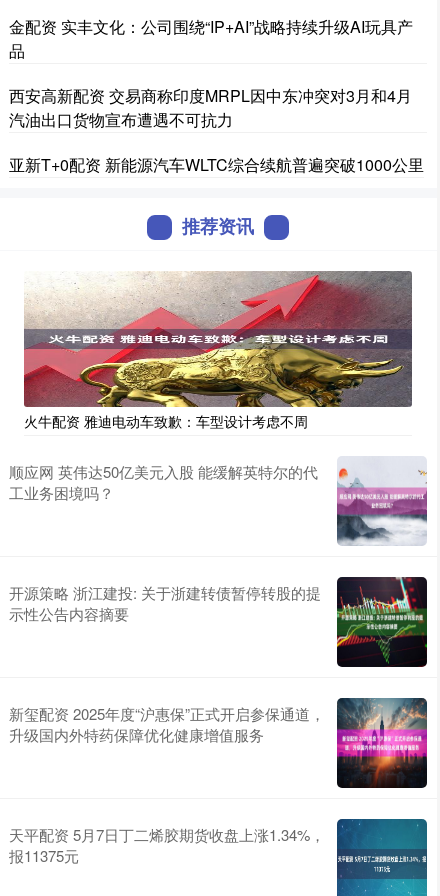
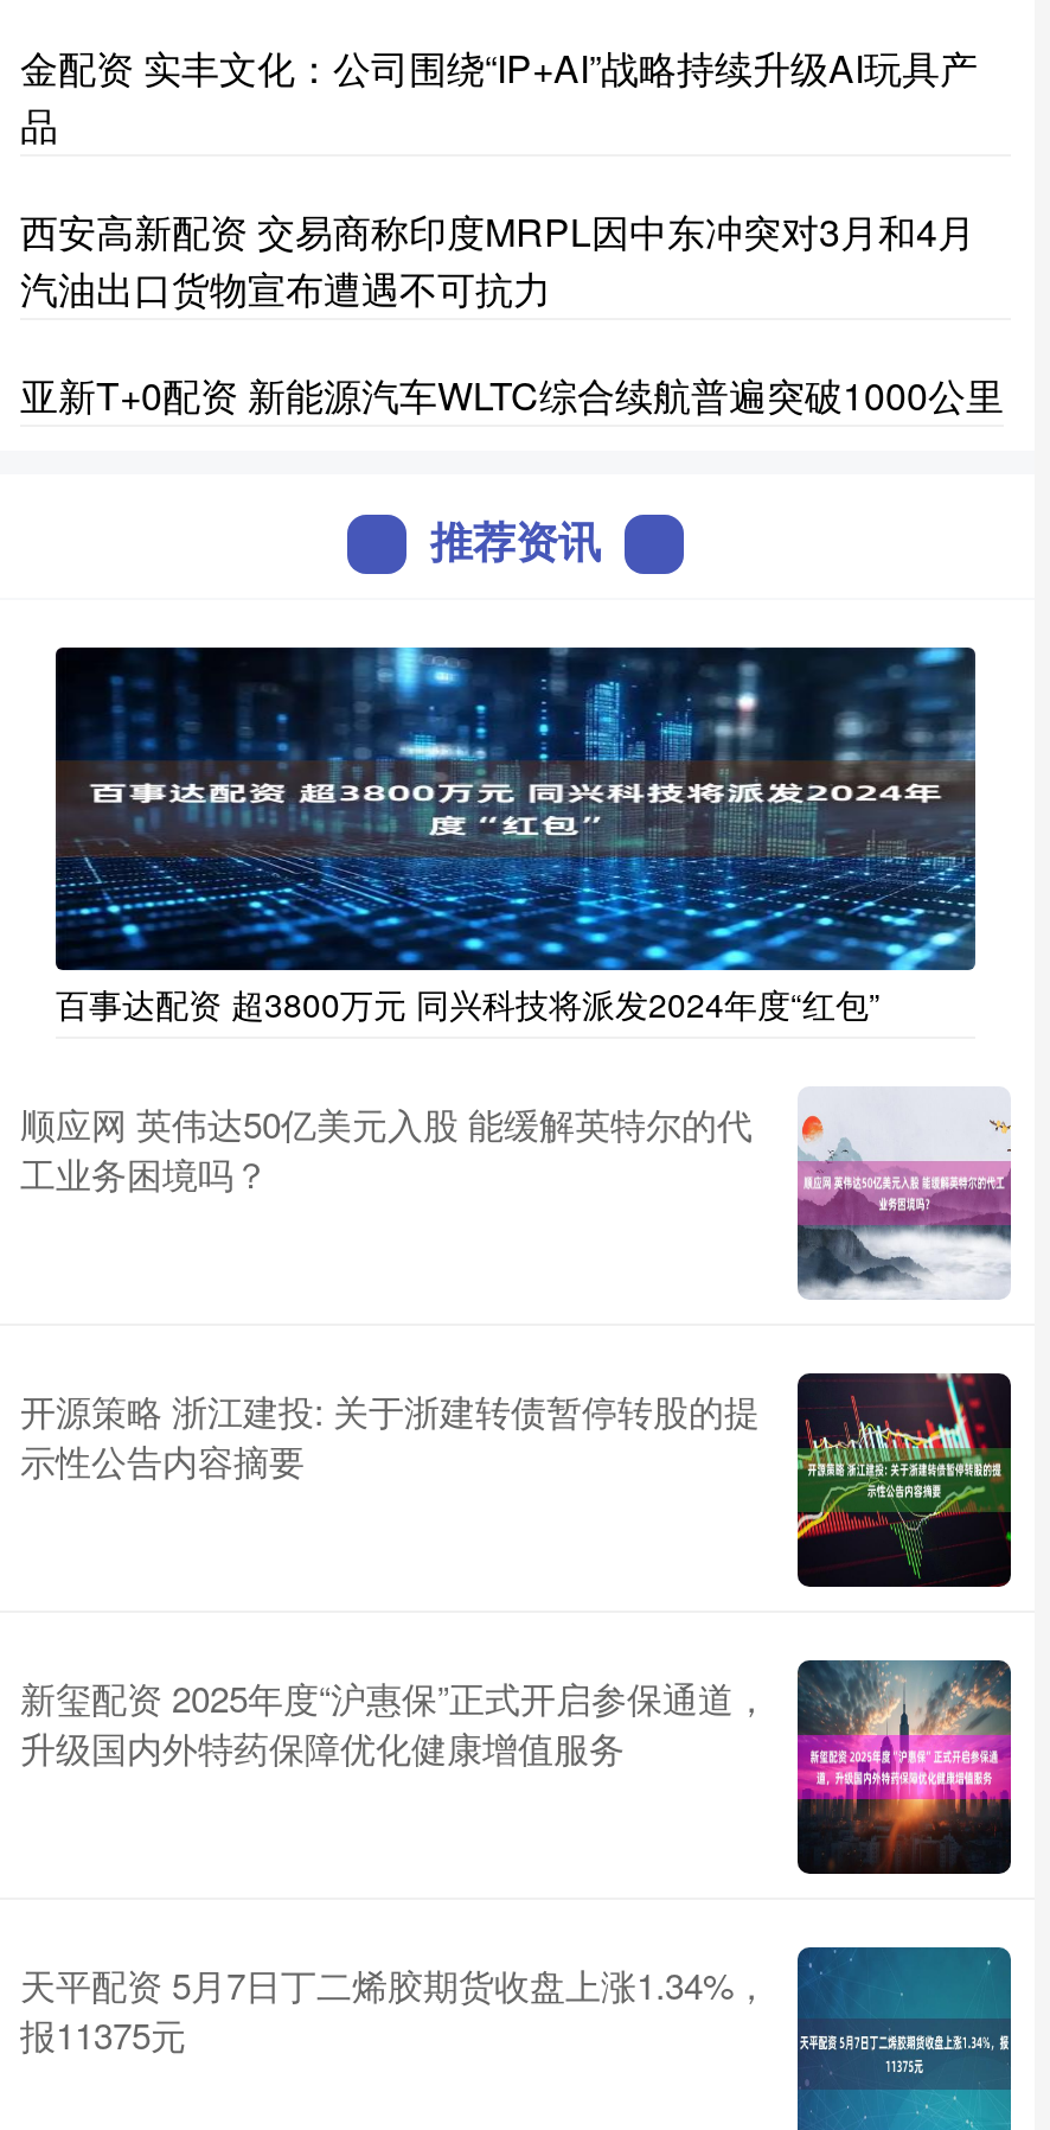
[23,270,412,431] [image] | 火牛配资 雅迪电动车致歉：车型设计考虑不周 -> [53,645,975,1027] [image] | 百事达配资 超3800万元 同兴科技将派发2024年度“红包”

